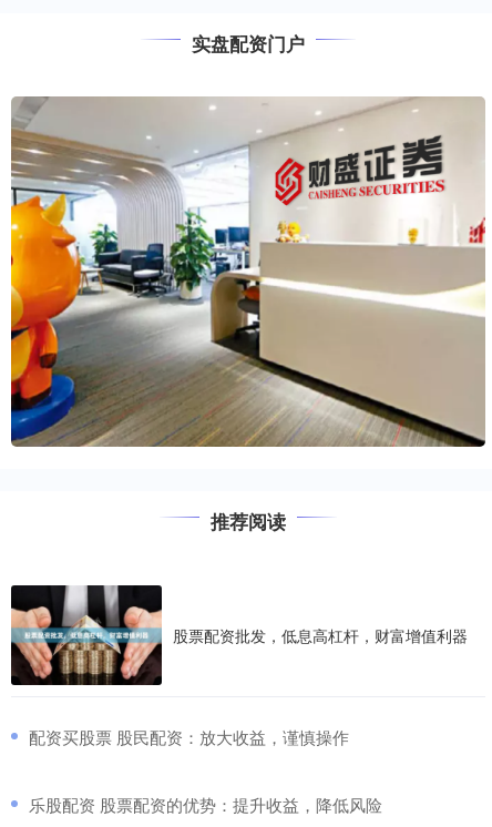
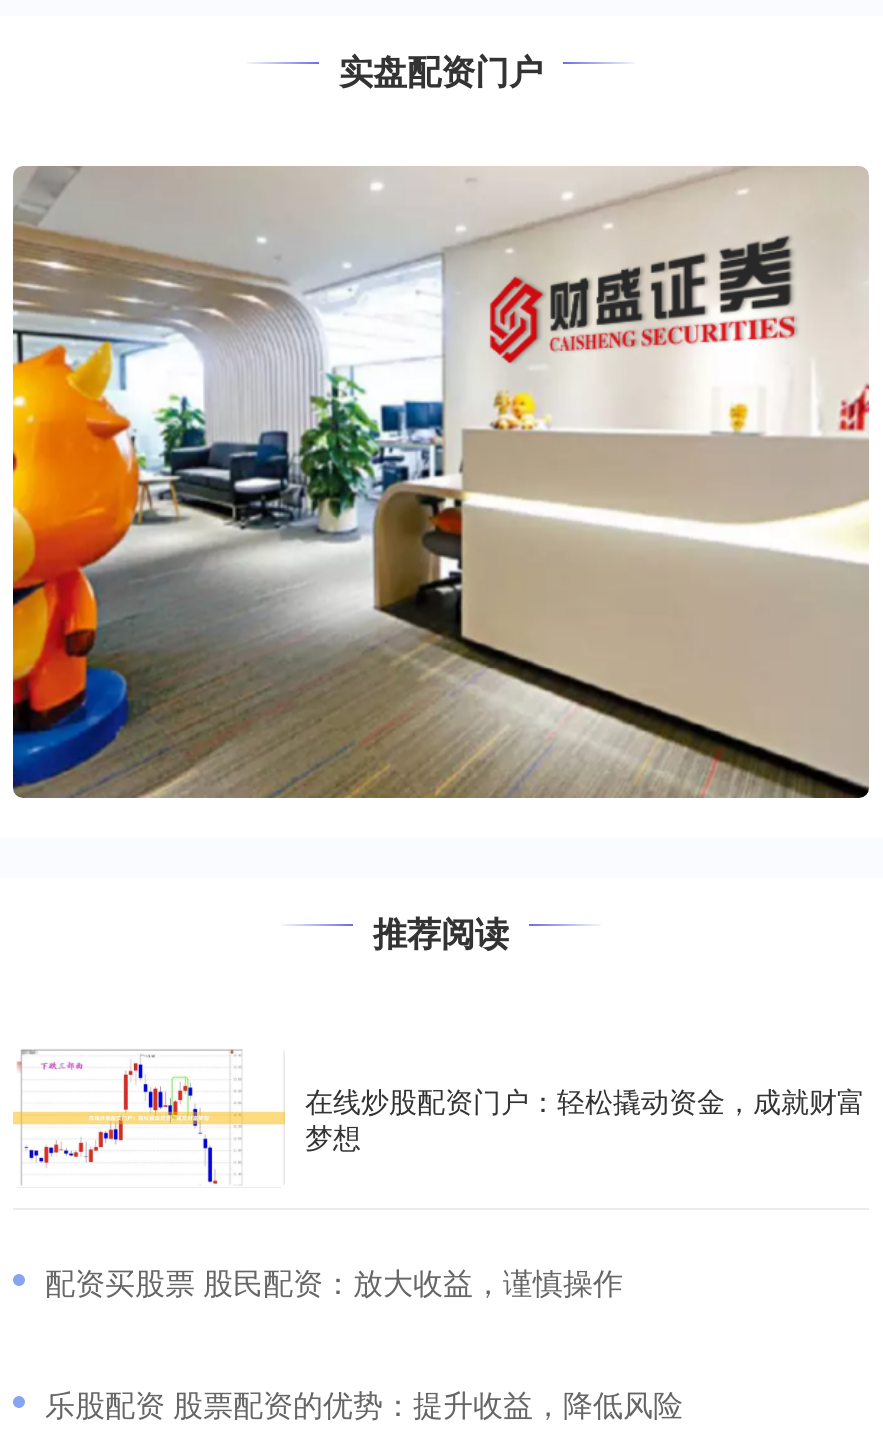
[10,584,468,686] [image] | 股票配资批发，低息高杠杆，财富增值利器 -> [13,1048,865,1188] [image] | 在线炒股配资门户：轻松撬动资金，成就财富 | 梦想

